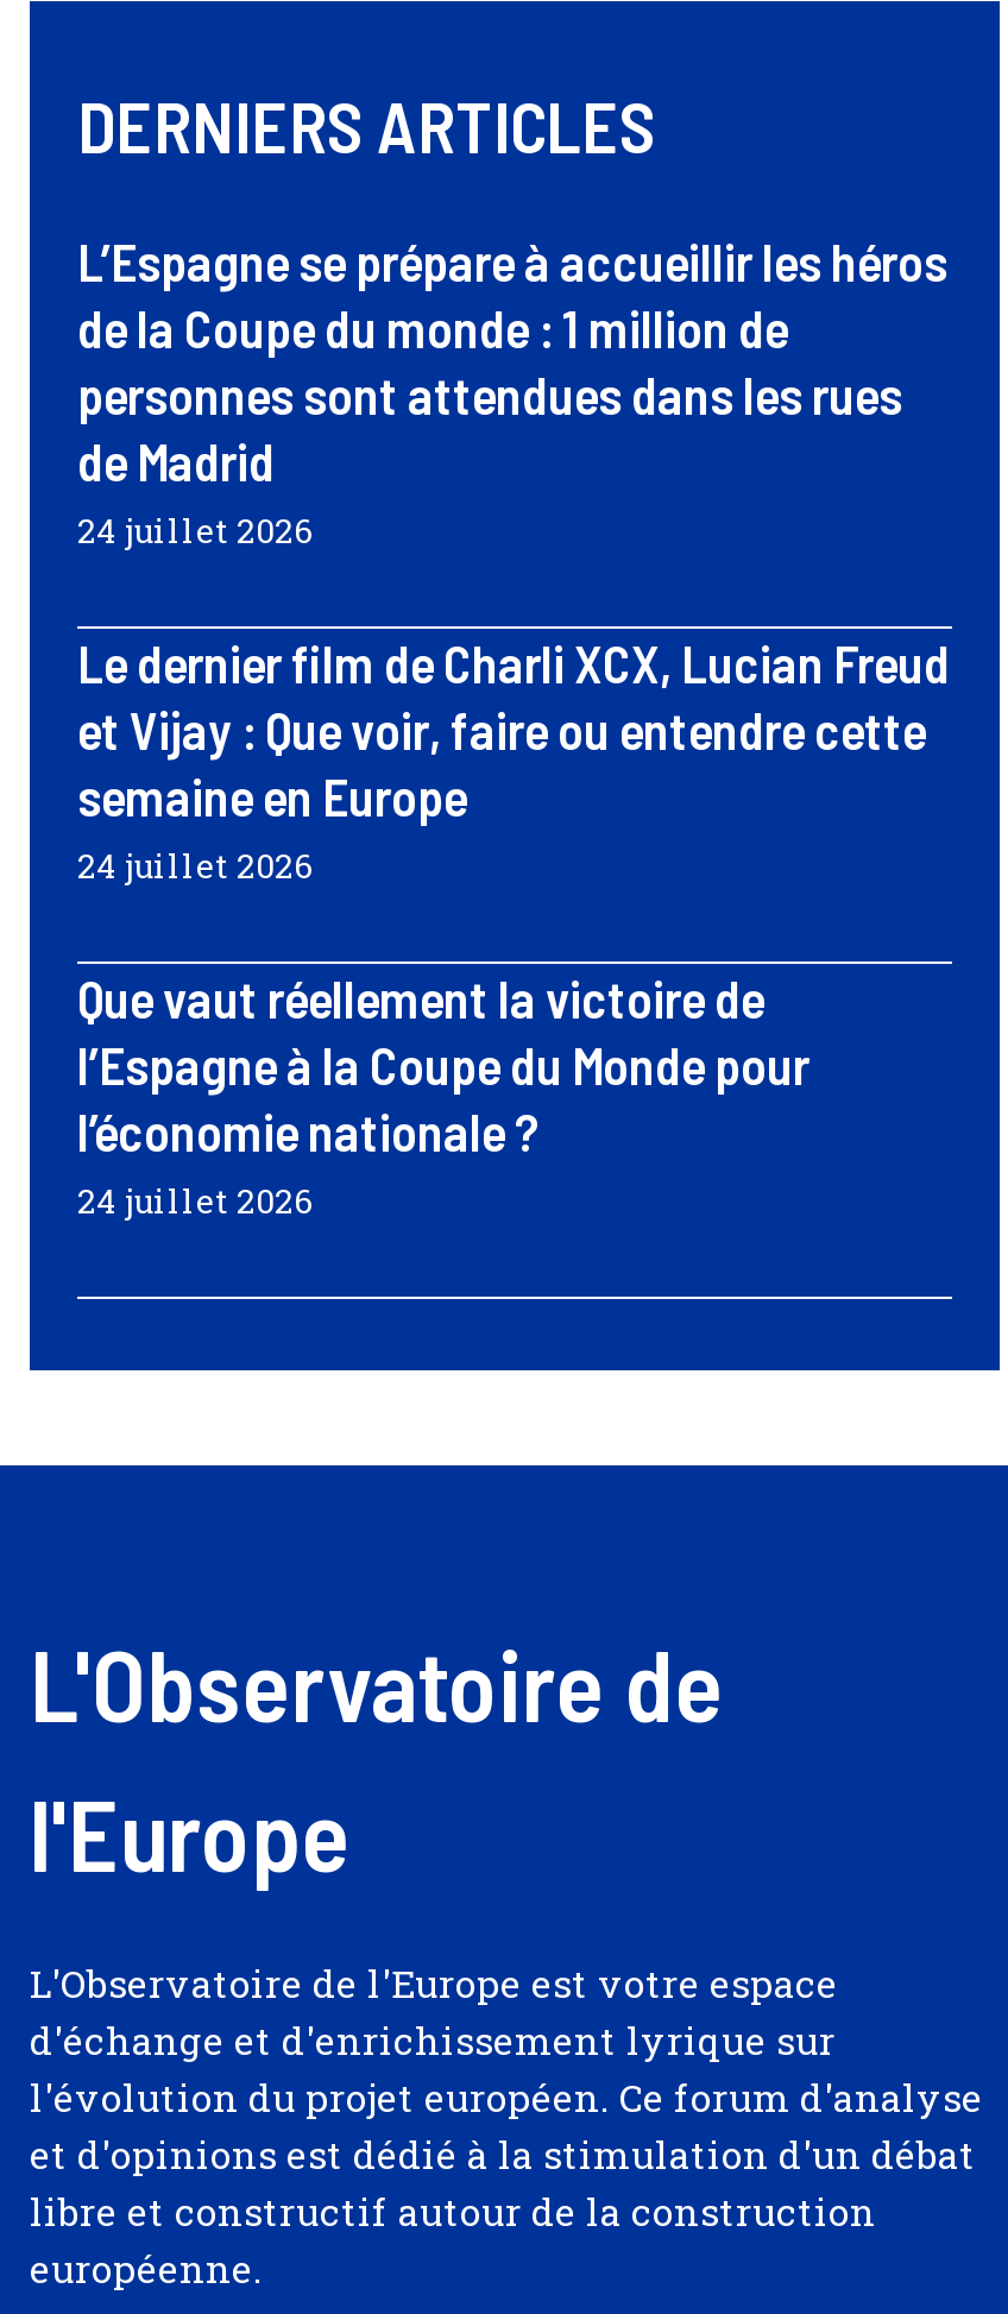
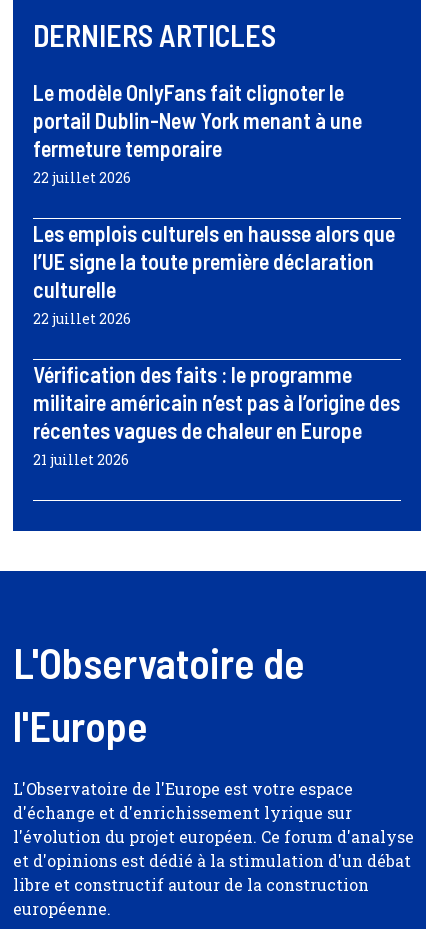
[77,229,947,553] L’Espagne se prépare à accueillir les héros | de la Coupe du monde : 1 million de | personnes sont attendues dans les rues | de Madrid | 24 juillet 2026 -> [33,79,362,187] Le modèle OnlyFans fait clignoter le | portail Dublin-New York menant à une | fermeture temporaire | 22 juillet 2026
[77,631,950,888] Le dernier film de Charli XCX, Lucian Freud | et Vijay : Que voir, faire ou entendre cette | semaine en Europe | 24 juillet 2026 -> [33,220,395,328] Les emplois culturels en hausse alors que | l’UE signe la toute première déclaration | culturelle | 22 juillet 2026
[77,966,809,1223] Que vaut réellement la victoire de | l’Espagne à la Coupe du Monde pour | l’économie nationale ? | 24 juillet 2026 -> [33,361,400,469] Vérification des faits : le programme | militaire américain n’est pas à l’origine des | récentes vagues de chaleur en Europe | 21 juillet 2026

